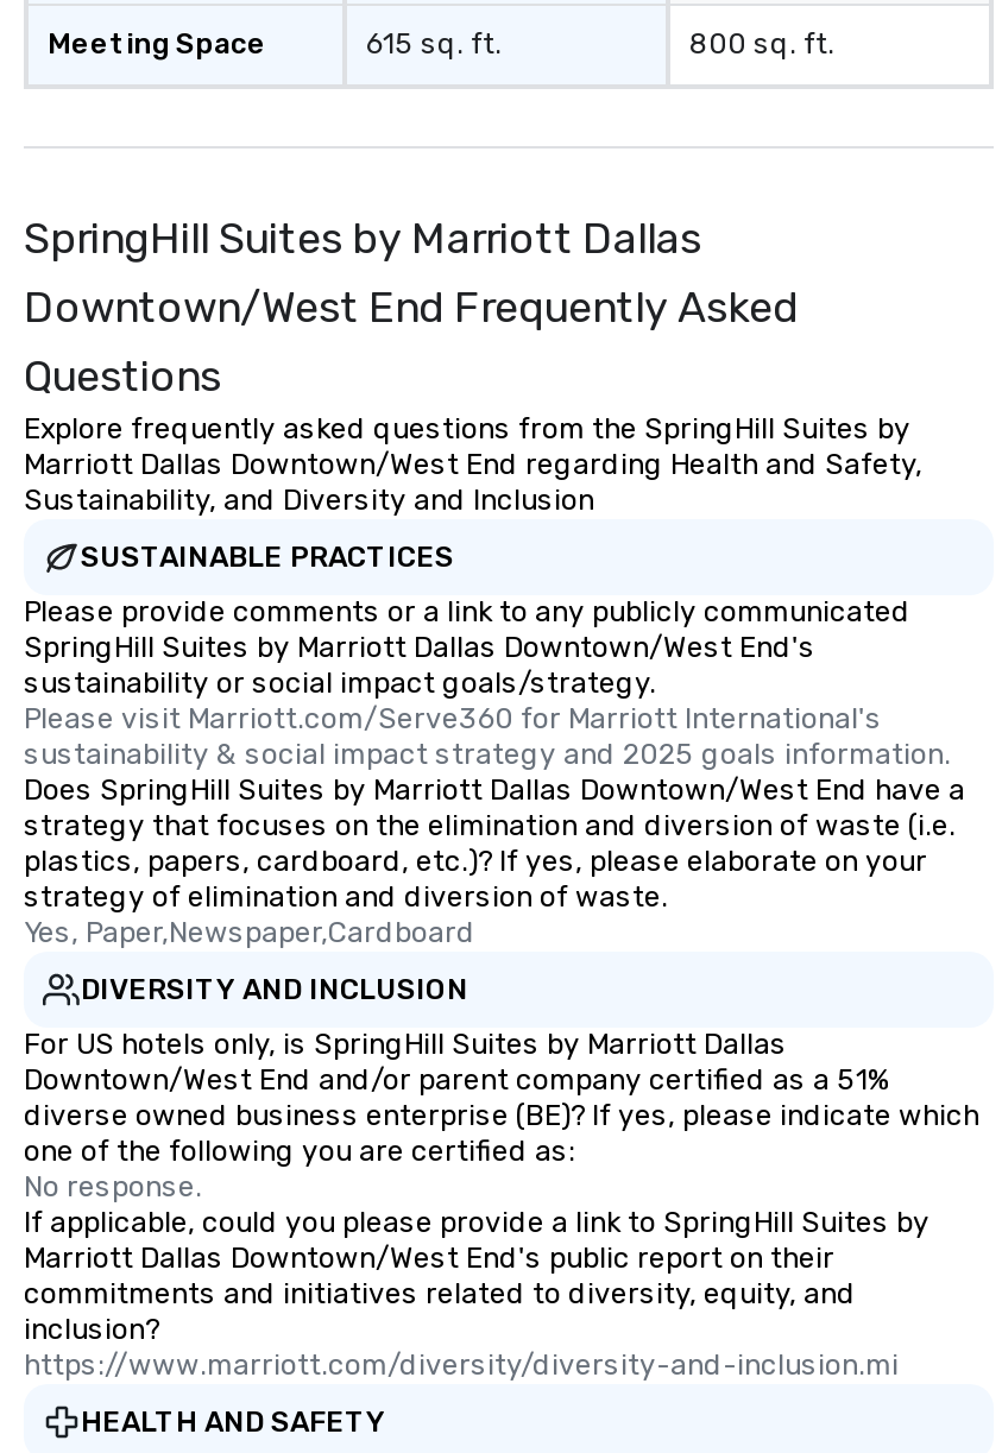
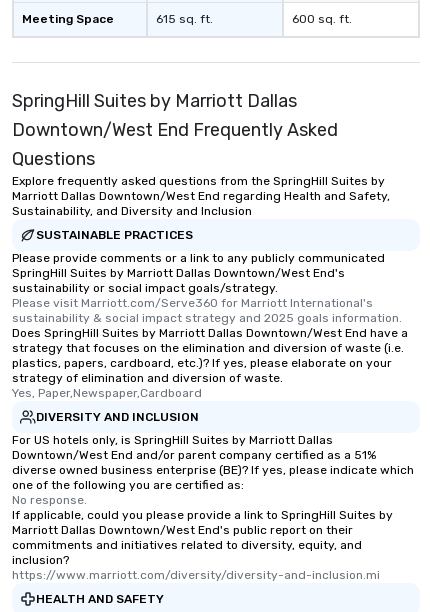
[689,27,834,61] 800 sq. ft. -> [292,12,352,26] 600 sq. ft.

